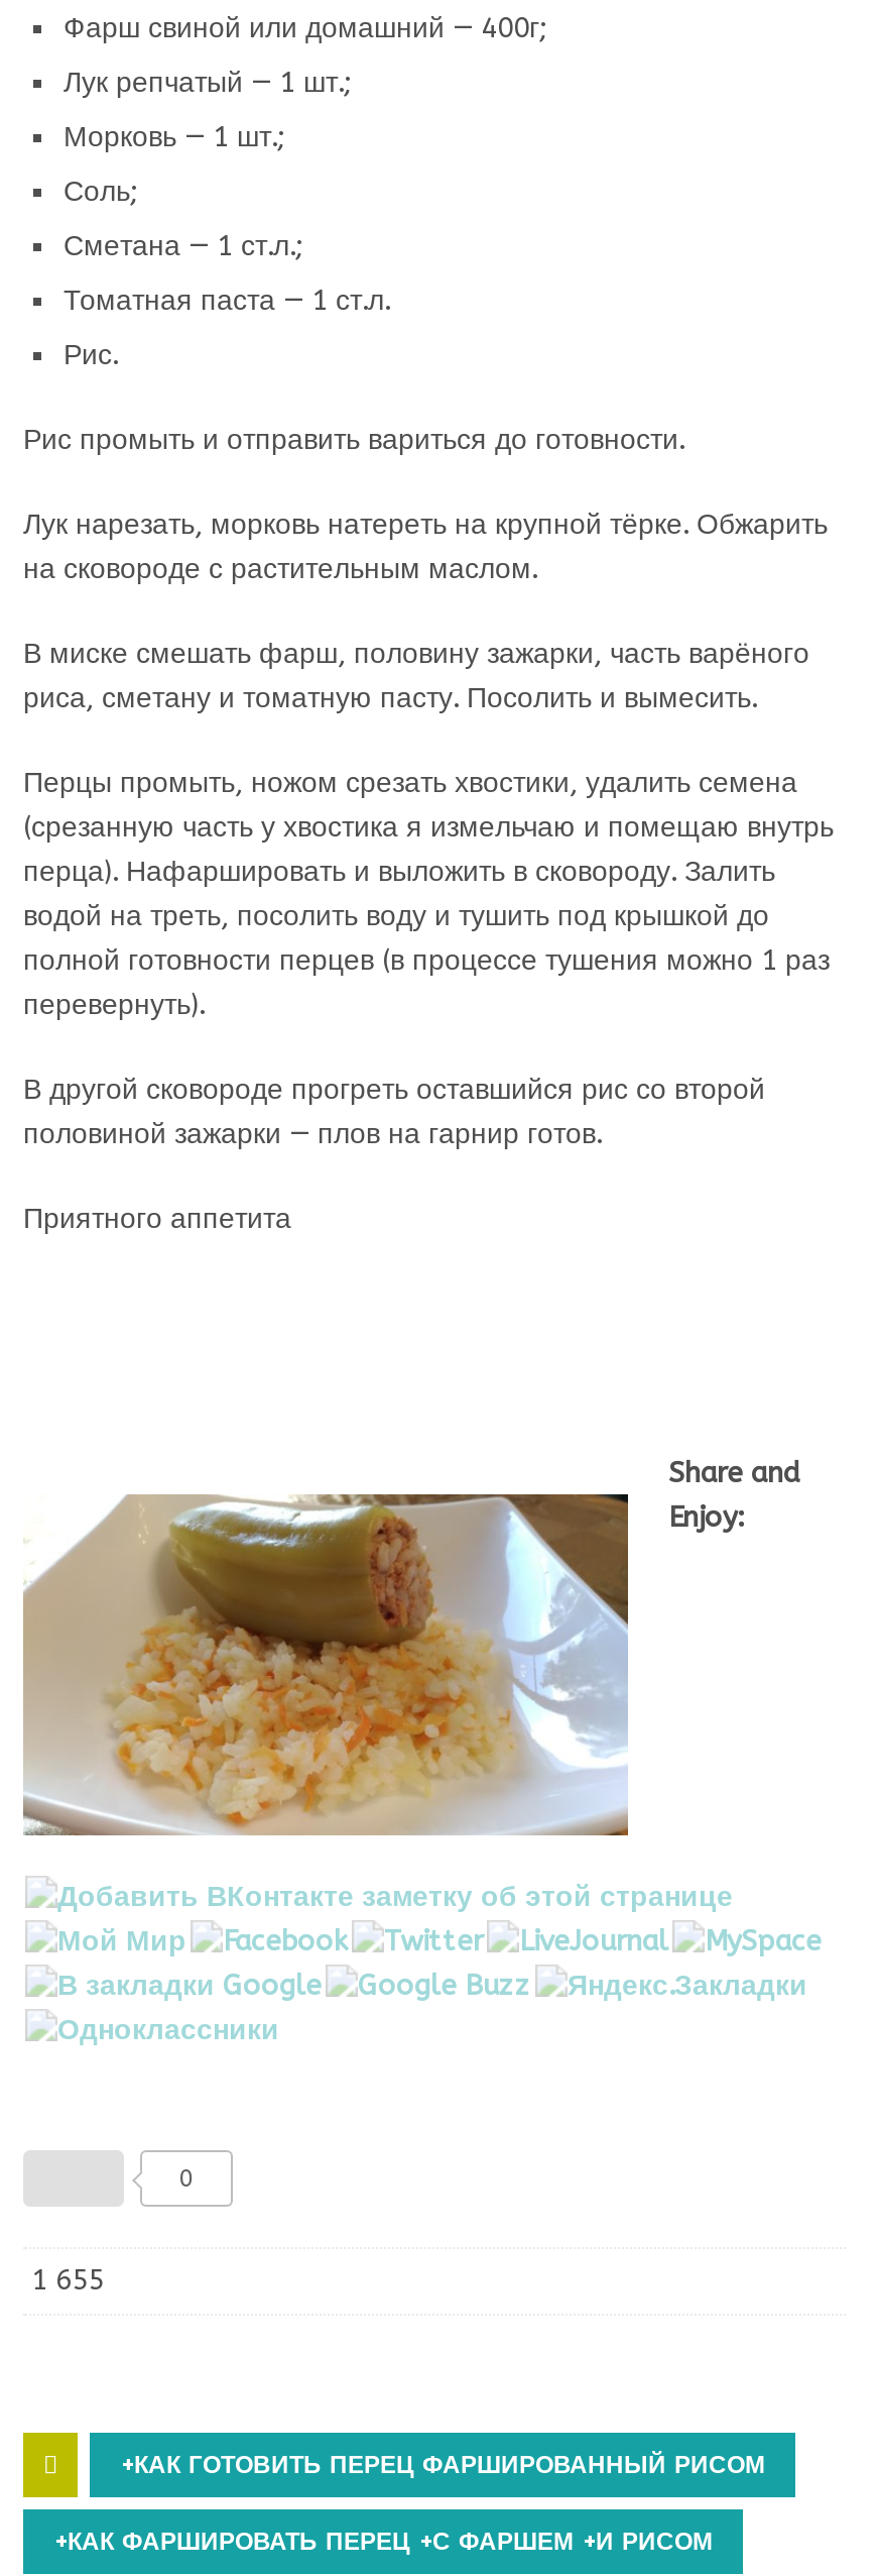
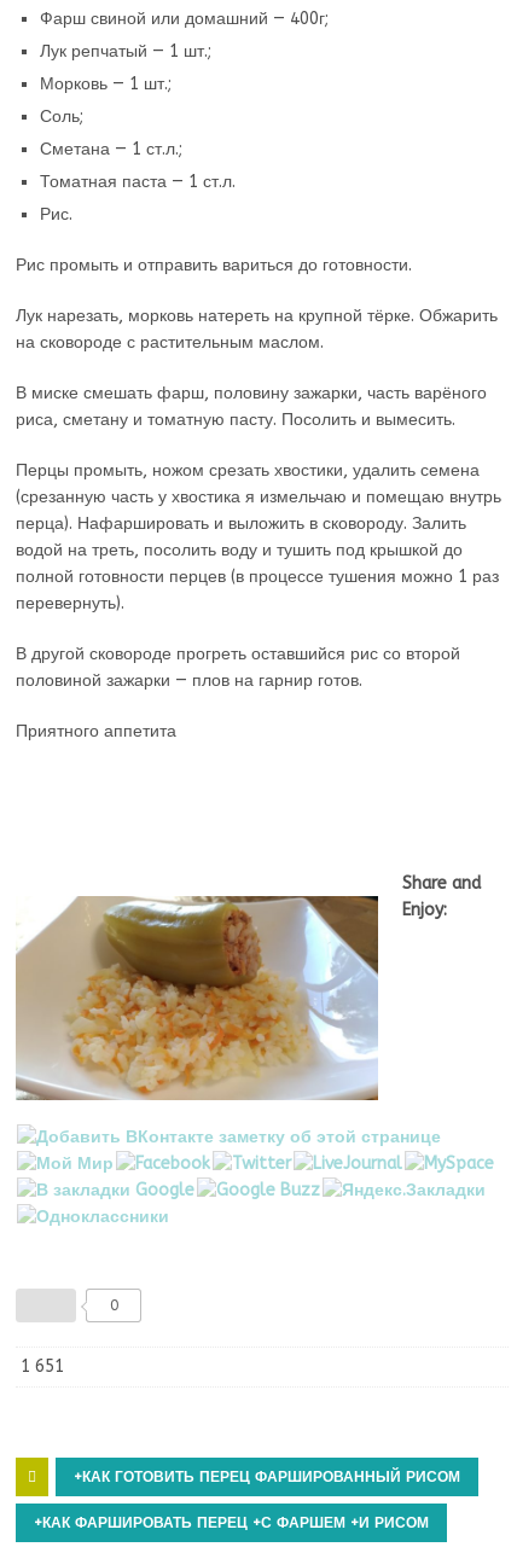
[31,2264,104,2298] 1 655 -> [21,1356,64,1377] 1 651

